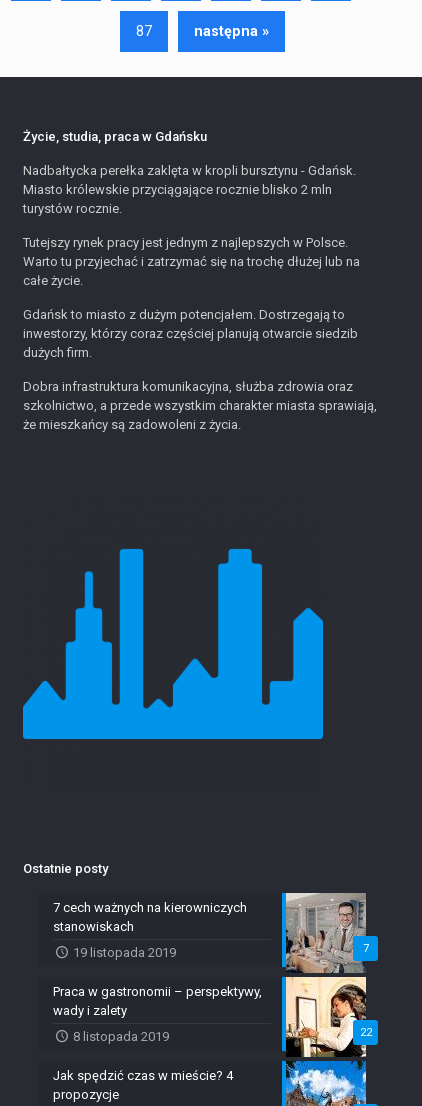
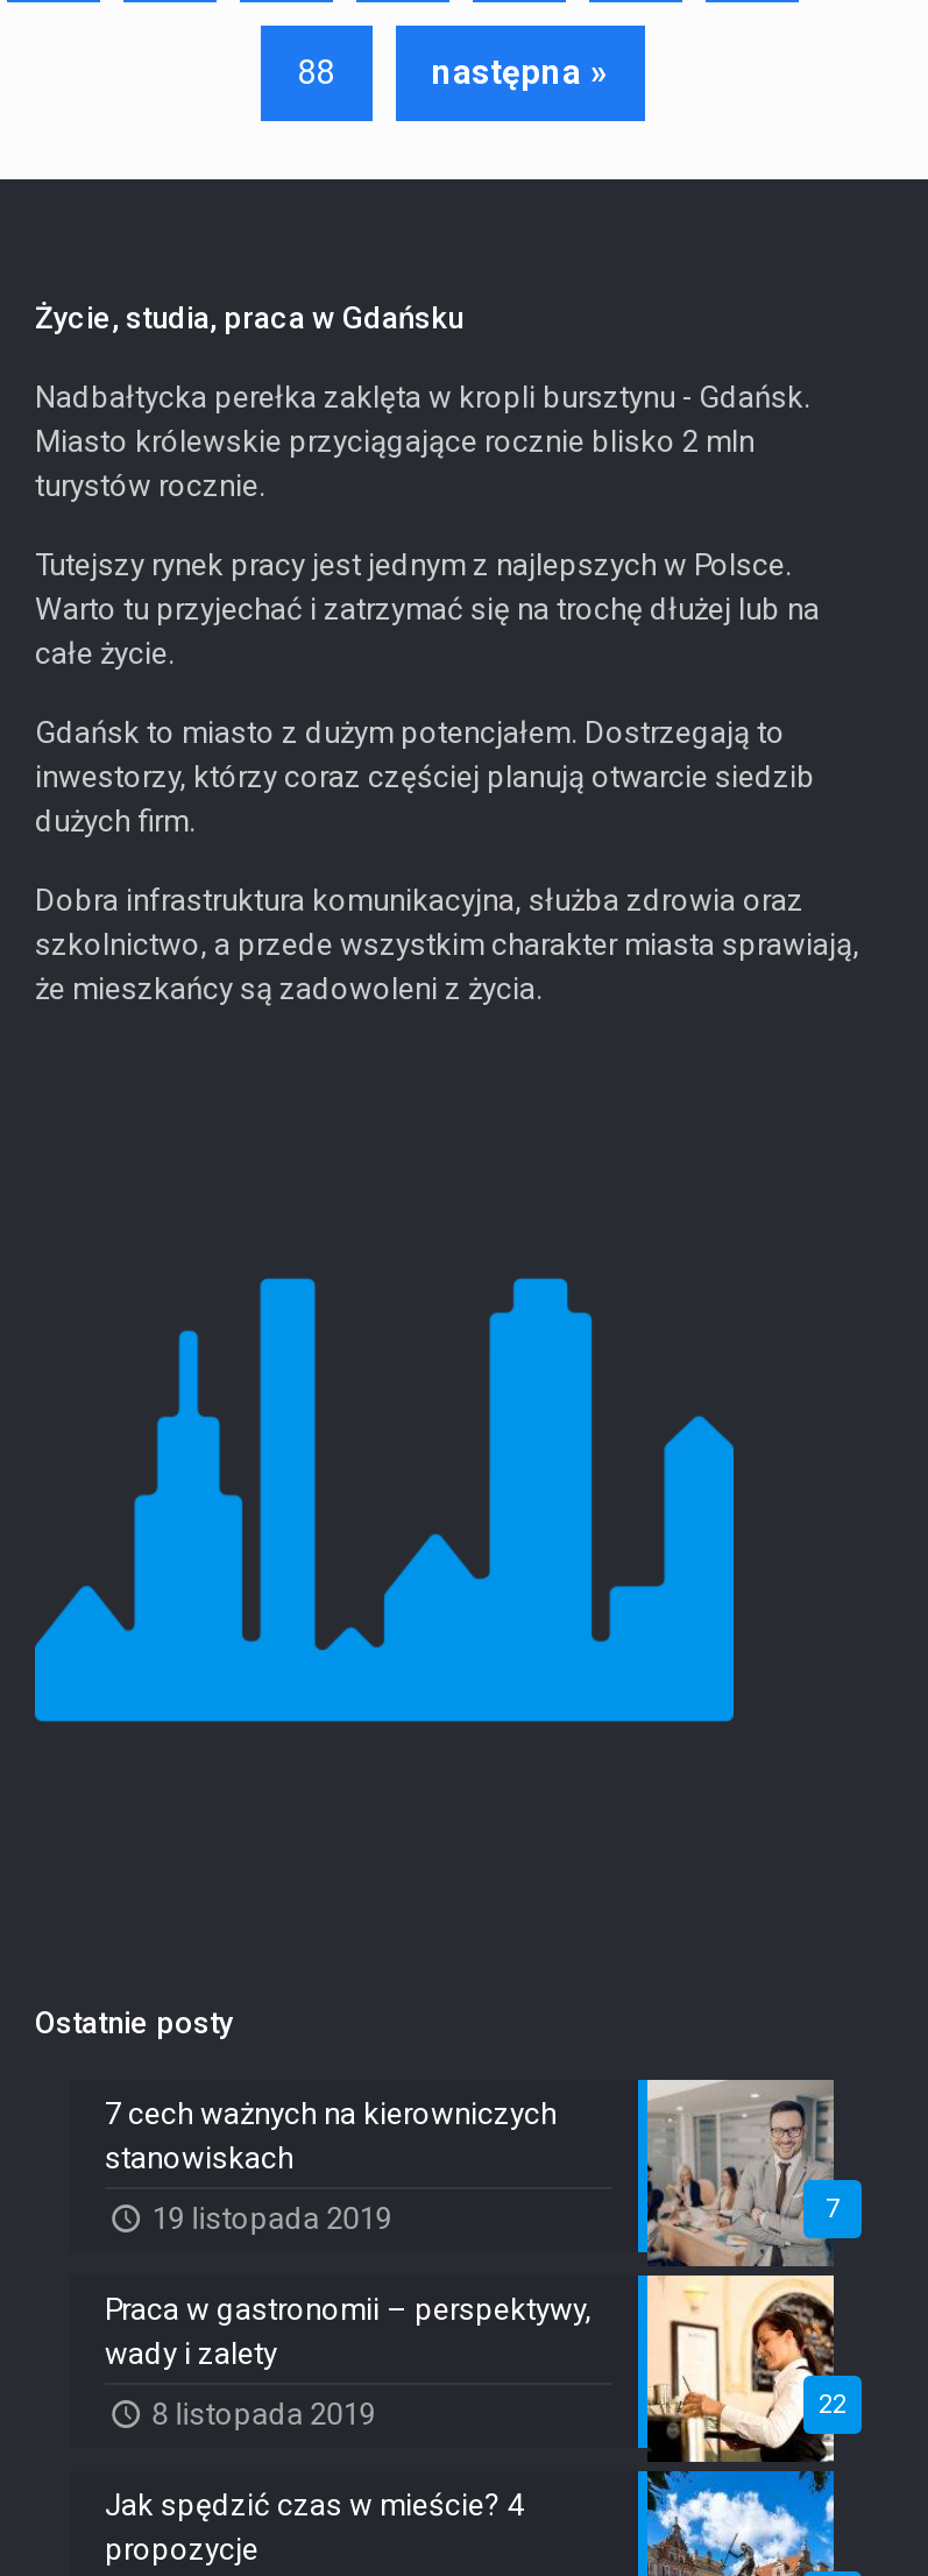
[135,23,151,39] 87 -> [297,54,334,91] 88

